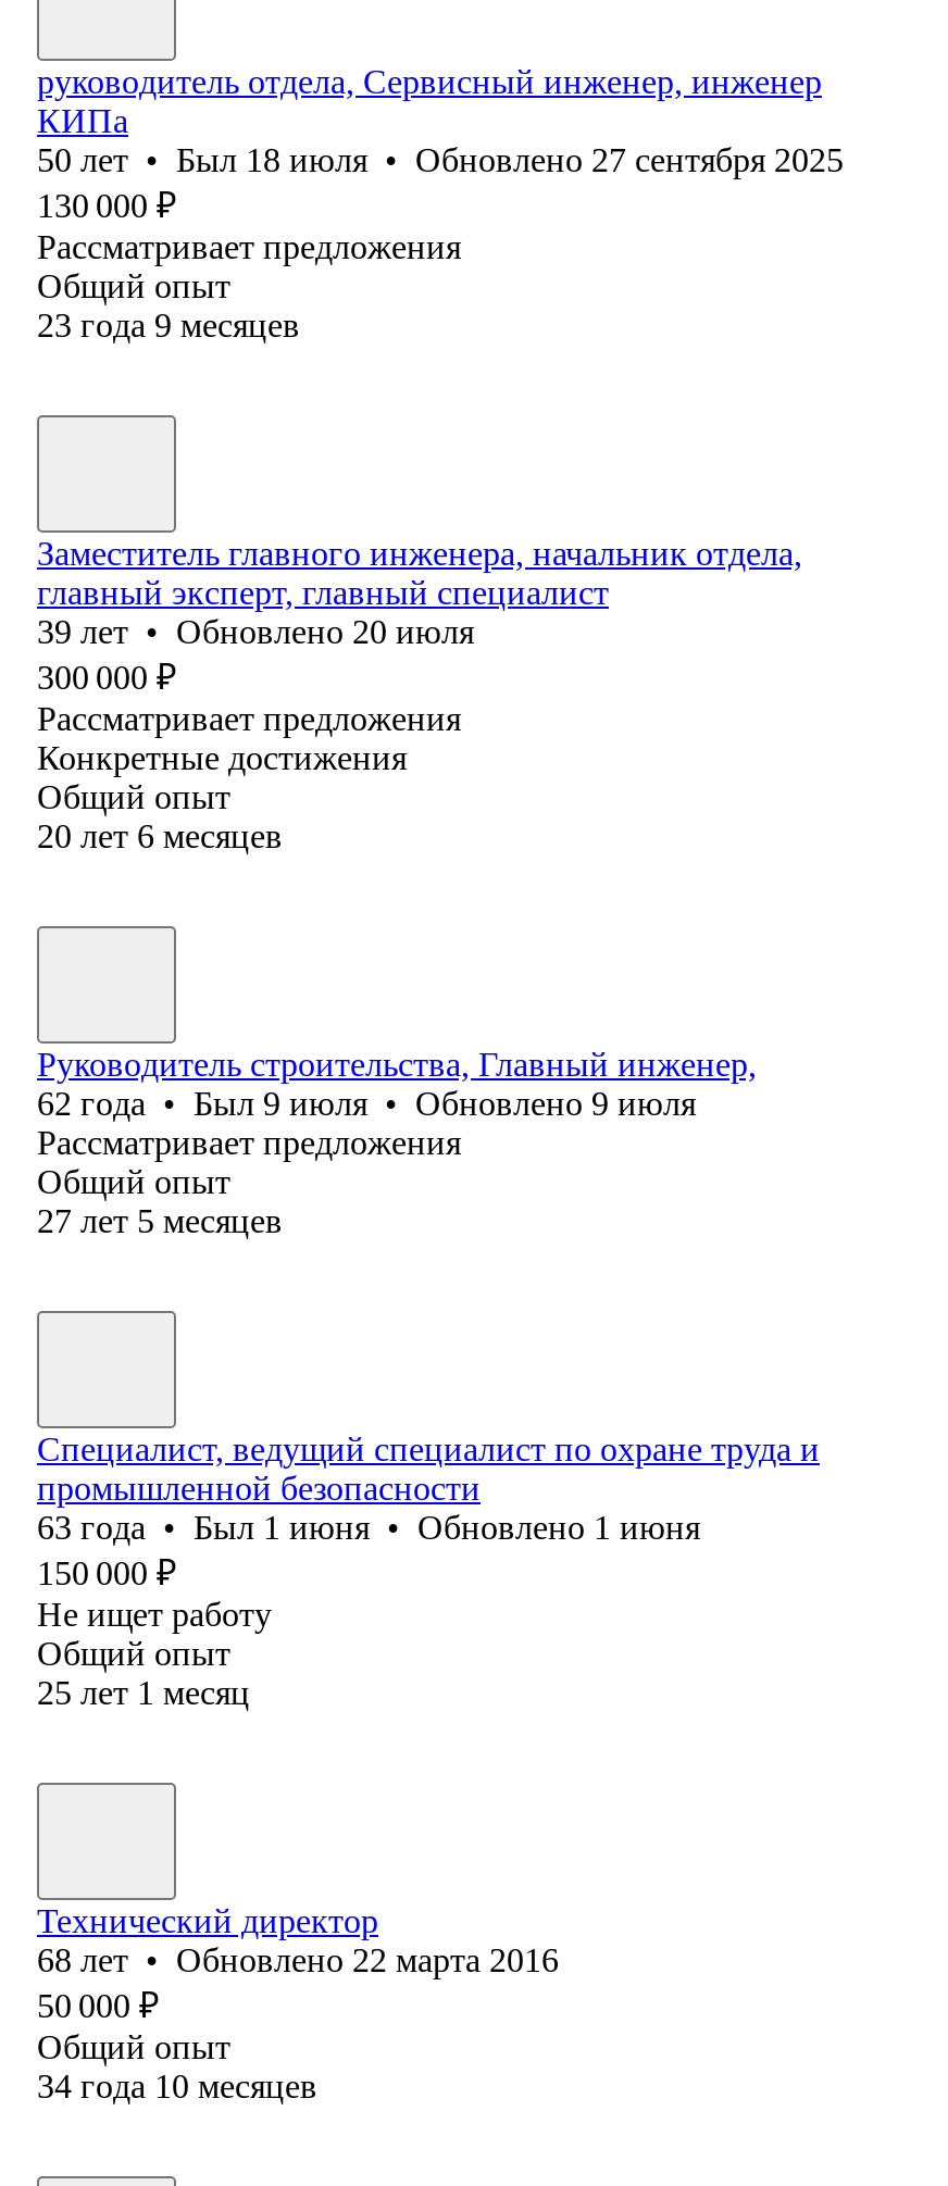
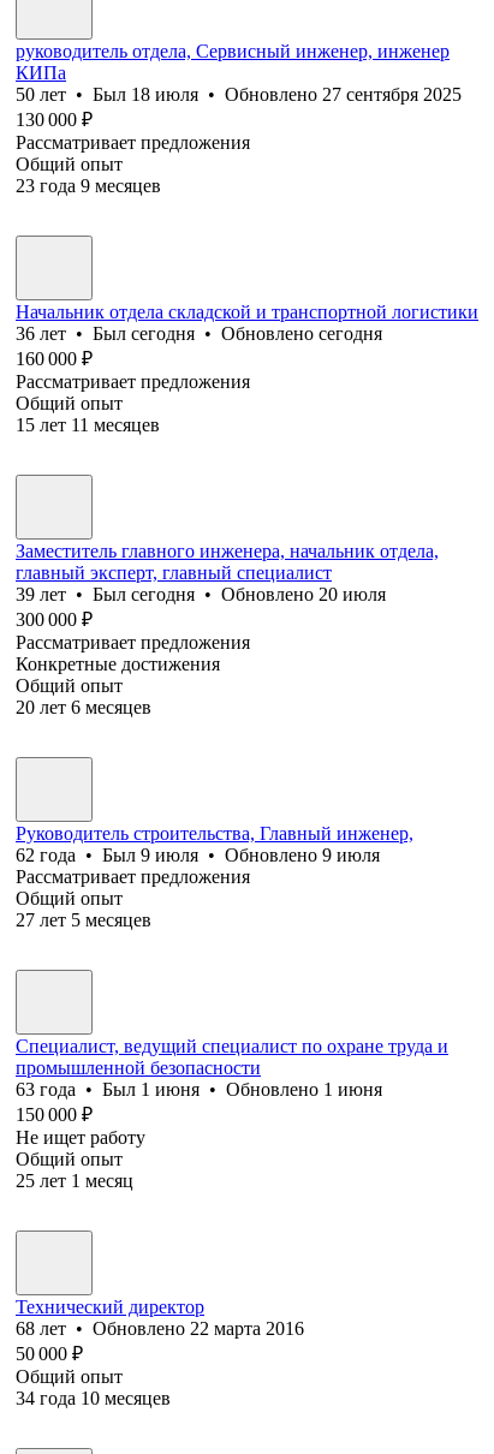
none -> [16,301,478,435] Начальник отдела складской и транспортной логистики | 36 лет • Был сегодня • Обновлено сегодня | 160 000 ₽ | Рассматривает предложения | Общий опыт | 15 лет 11 месяцев
[37,613,474,650] 39 лет • Обновлено 20 июля -> [16,584,386,604] 39 лет • Был сегодня • Обновлено 20 июля

